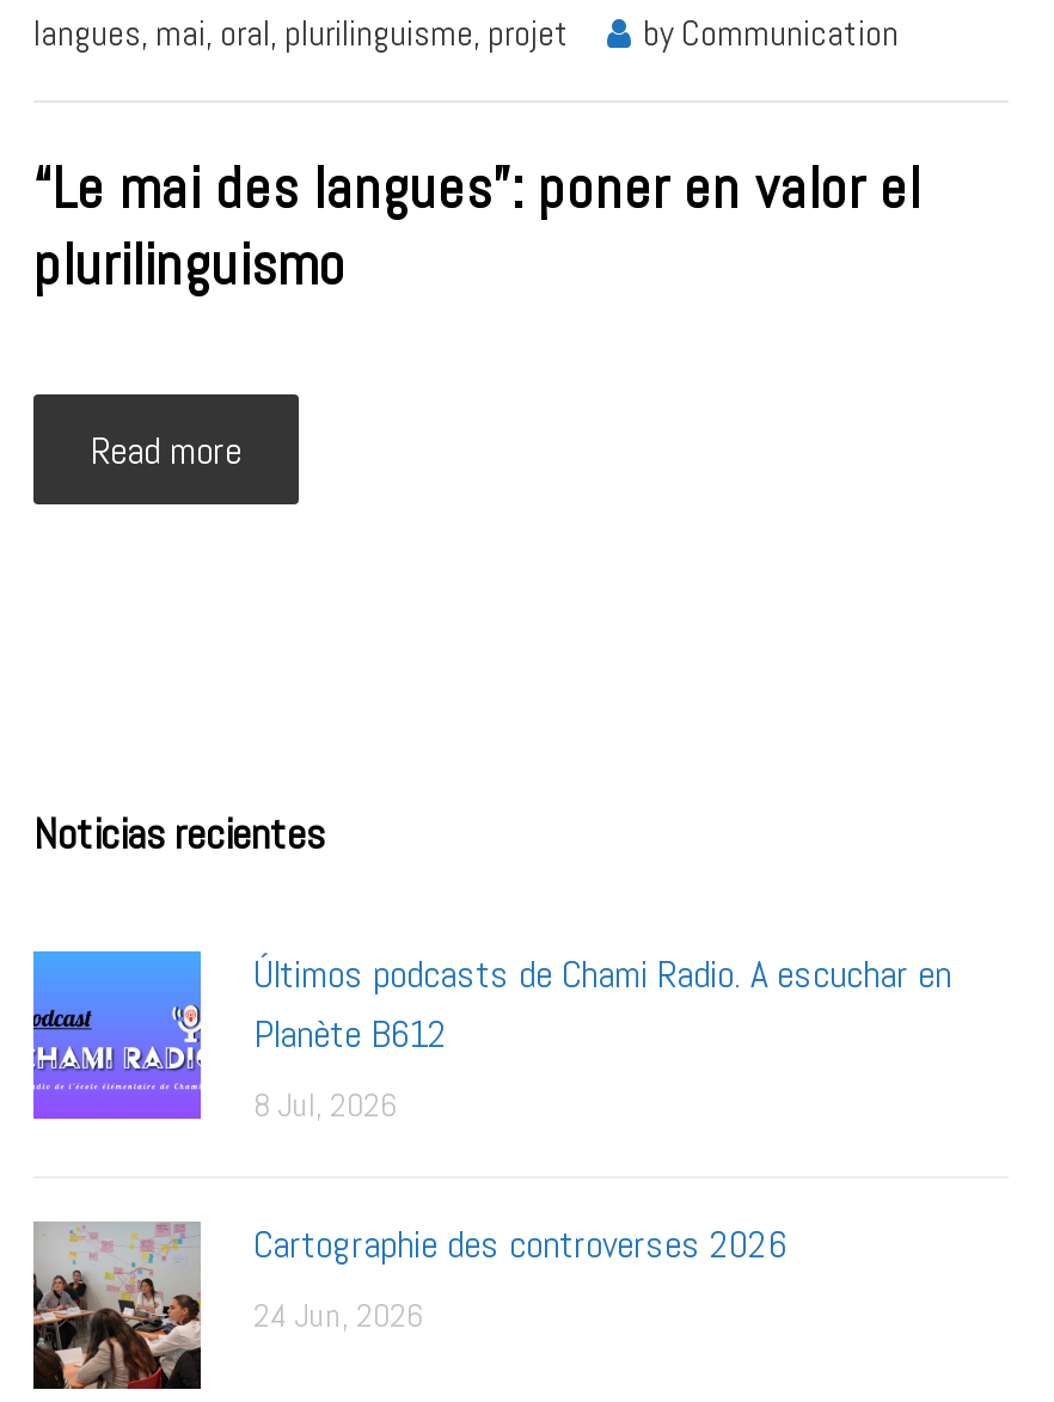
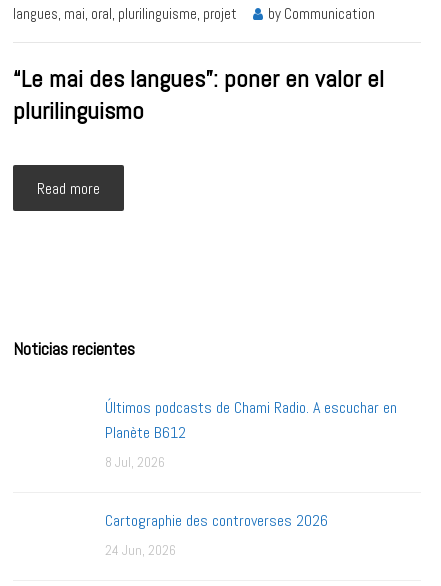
[31,949,203,1121] [image] -> none
[31,1219,203,1391] [image] -> none

